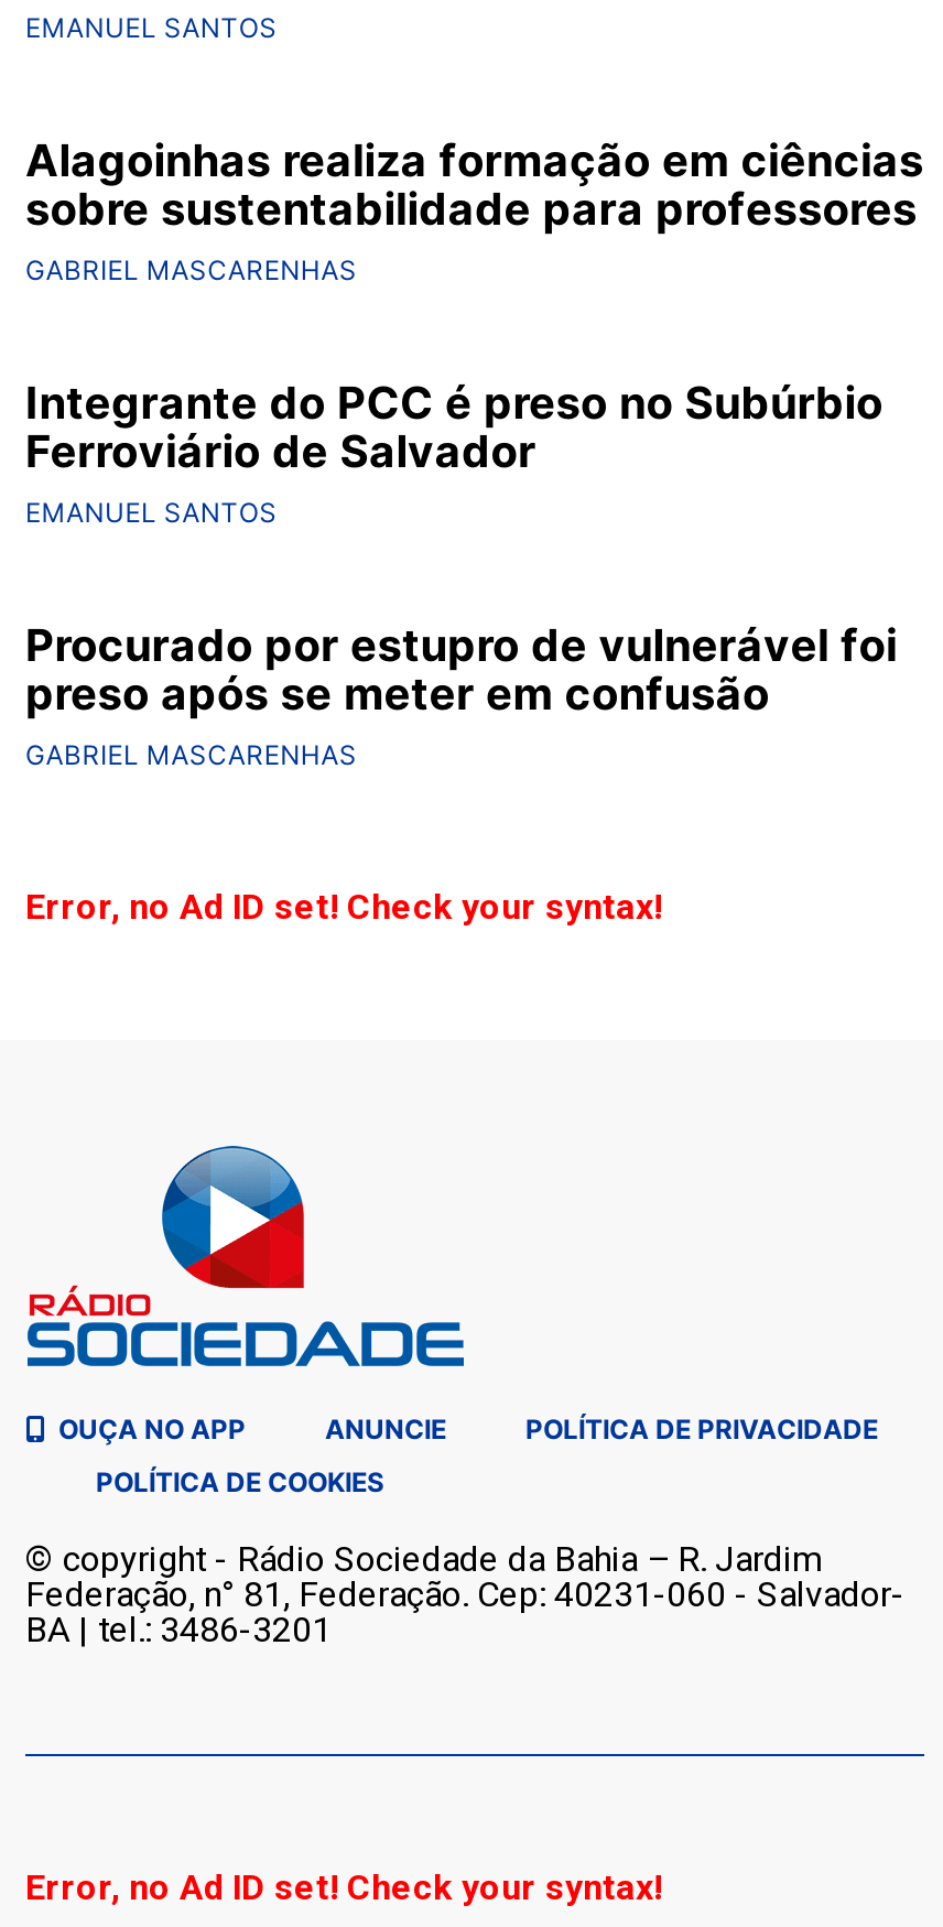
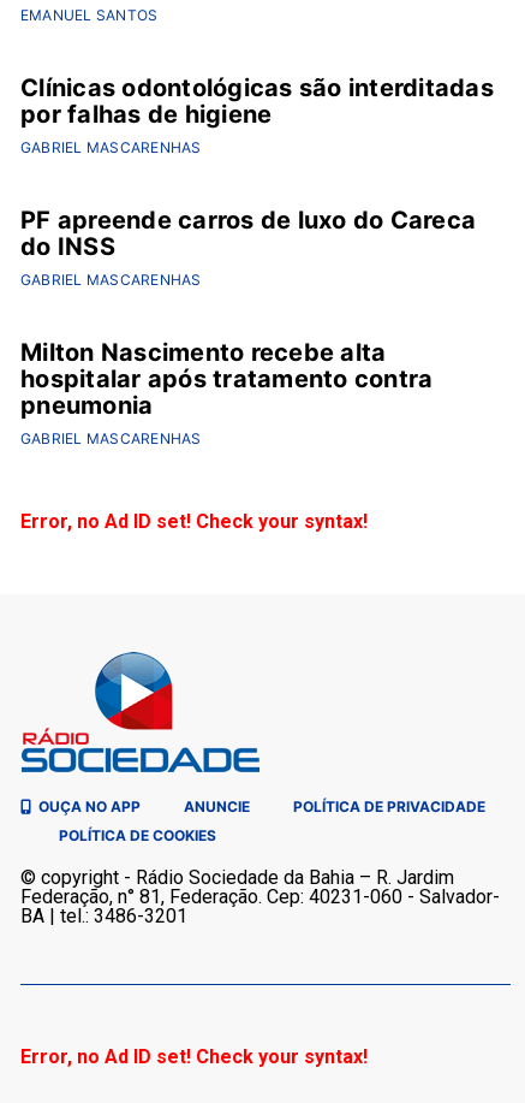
[25,135,924,237] Alagoinhas realiza formação em ciências | sobre sustentabilidade para professores -> [20,74,494,129] Clínicas odontológicas são interditadas | por falhas de higiene
[25,378,883,530] Integrante do PCC é preso no Subúrbio | Ferroviário de Salvador | EMANUEL SANTOS -> [20,206,476,289] PF apreende carros de luxo do Careca | do INSS | GABRIEL MASCARENHAS
[25,620,897,721] Procurado por estupro de vulnerável foi | preso após se meter em confusão -> [20,338,433,420] Milton Nascimento recebe alta | hospitalar após tratamento contra | pneumonia

